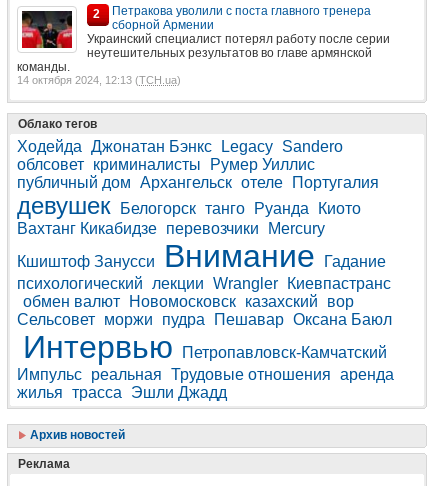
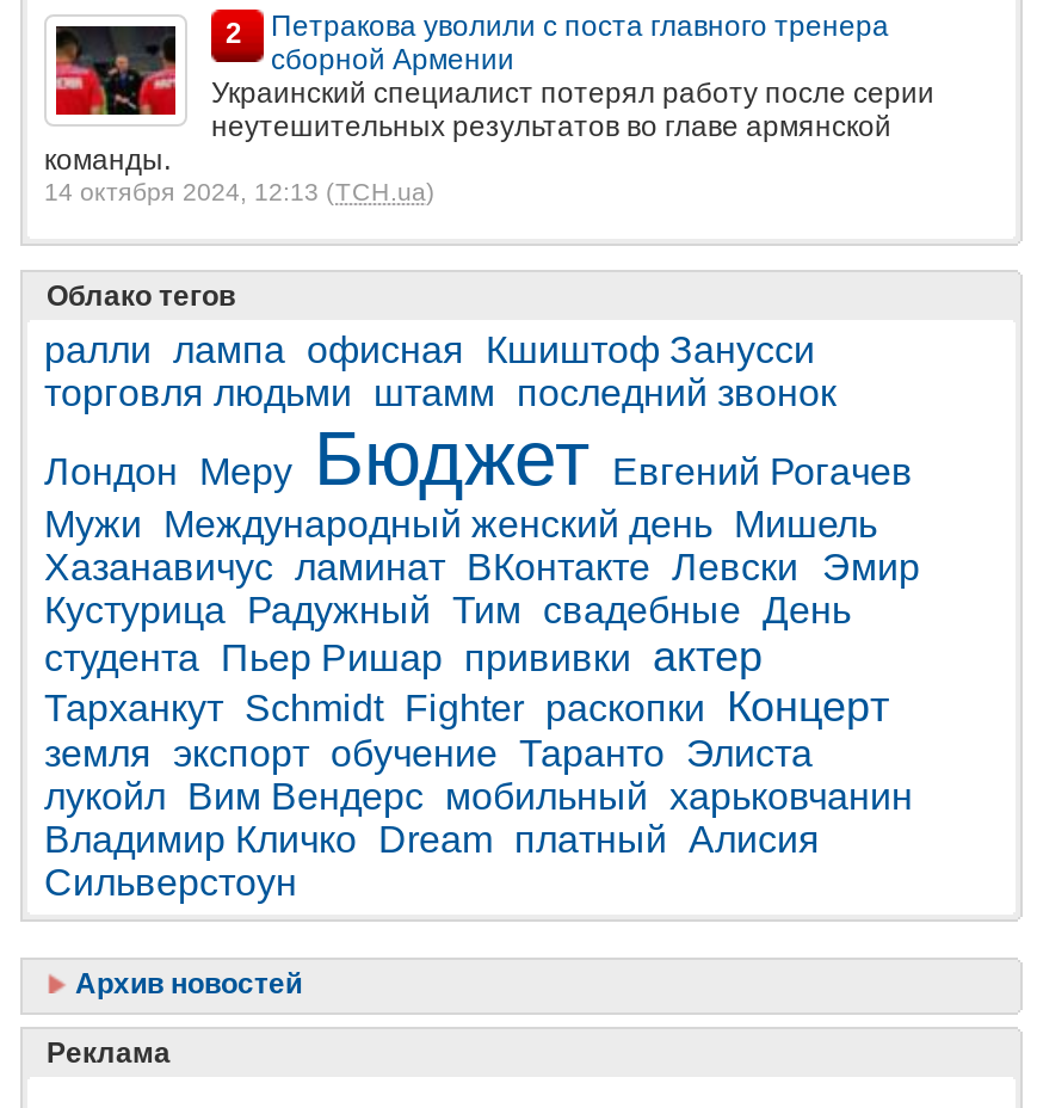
[17,138,394,401] Ходейда Джонатан Бэнкс Legacy Sandero | облсовет криминалисты Румер Уиллис | публичный дом Архангельск отеле Португалия | девушек Белогорск танго Руанда Киото | Вахтанг Кикабидзе перевозчики Mercury | Кшиштоф Занусси Внимание Гадание | психологический лекции Wrangler Киевпастранс | обмен валют Новомосковск казахский вор | Сельсовет моржи пудра Пешавар Оксана Баюл | Интервью Петропавловск-Камчатский | Импульс реальная Трудовые отношения аренда | жилья трасса Эшли Джадд -> [44,329,920,902] ралли лампа офисная Кшиштоф Занусси | торговля людьми штамм последний звонок | Лондон Меру Бюджет Евгений Рогачев | Мужи Международный женский день Мишель | Хазанавичус ламинат ВКонтакте Левски Эмир | Кустурица Радужный Тим свадебные День | студента Пьер Ришар прививки актер | Тарханкут Schmidt Fighter раскопки Концерт | земля экспорт обучение Таранто Элиста | лукойл Вим Вендерс мобильный харьковчанин | Владимир Кличко Dream платный Алисия | Сильверстоун

